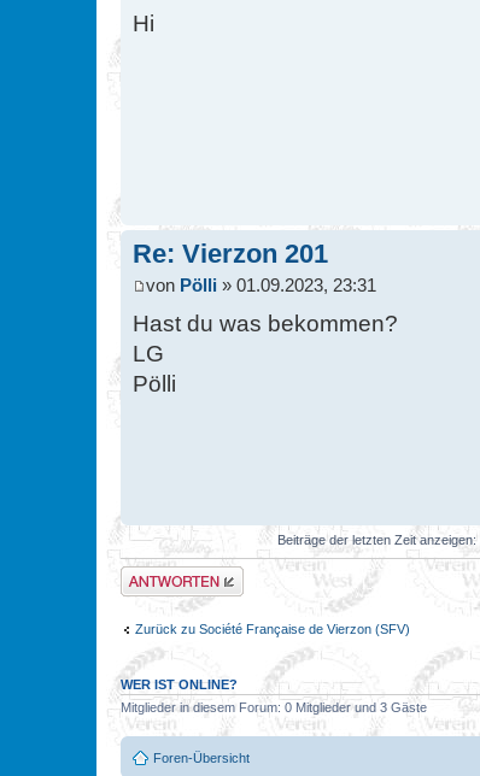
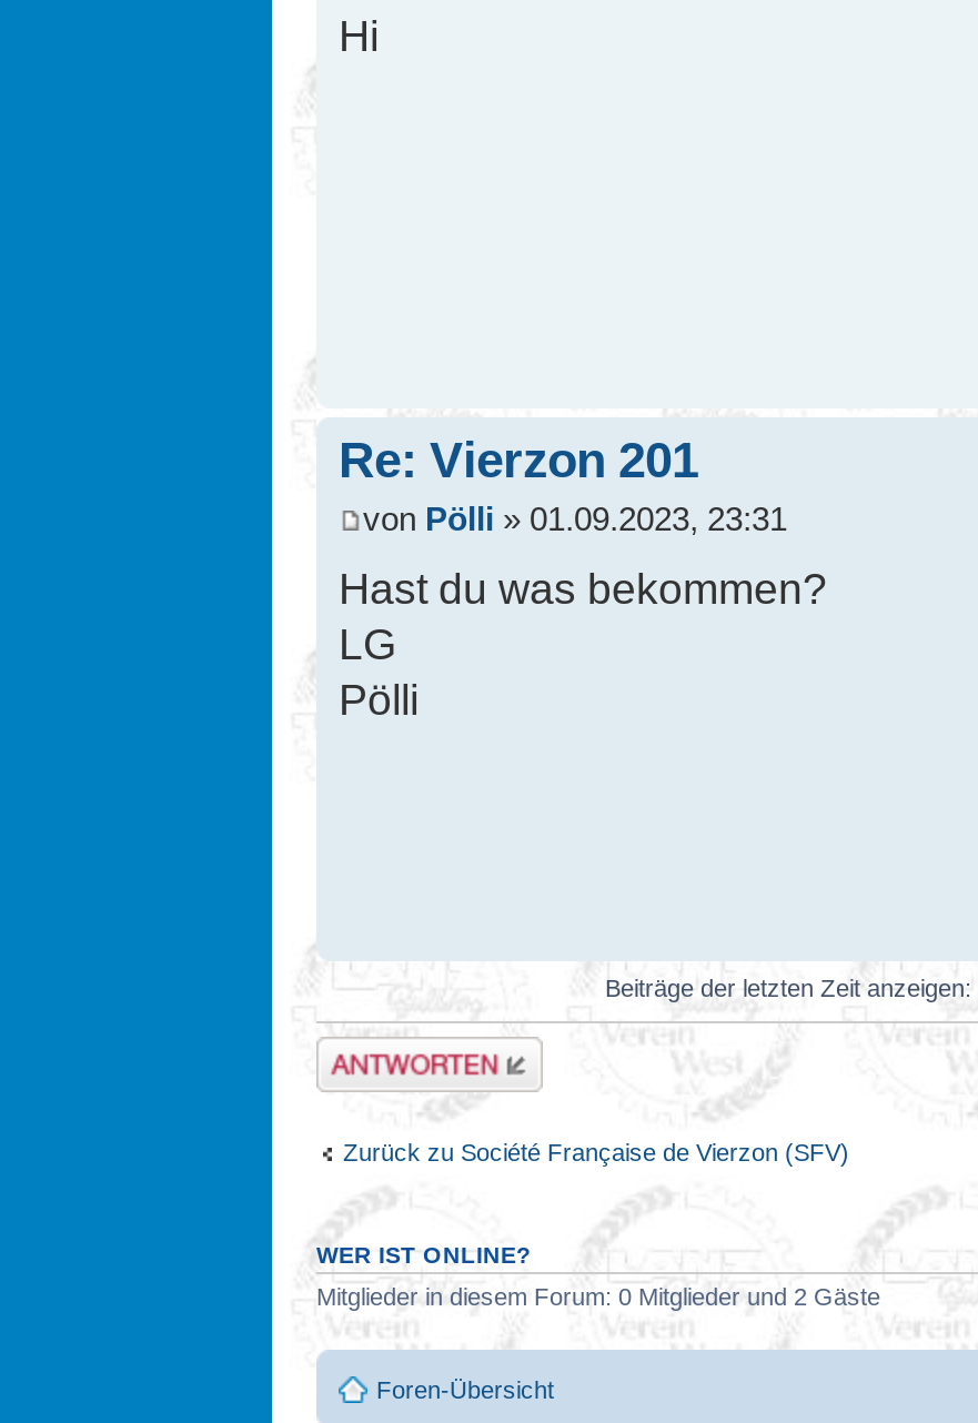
[121,700,427,715] Mitglieder in diesem Forum: 0 Mitglieder und 3 Gäste -> [316,1283,880,1310] Mitglieder in diesem Forum: 0 Mitglieder und 2 Gäste

